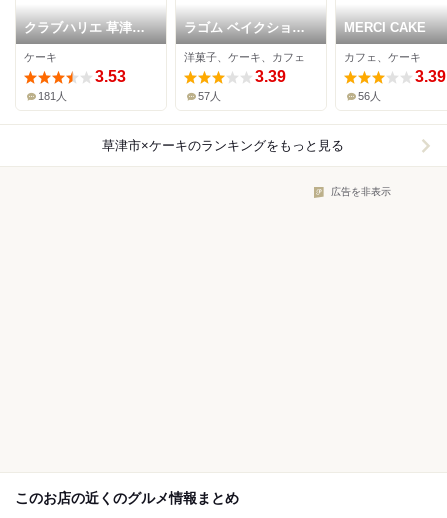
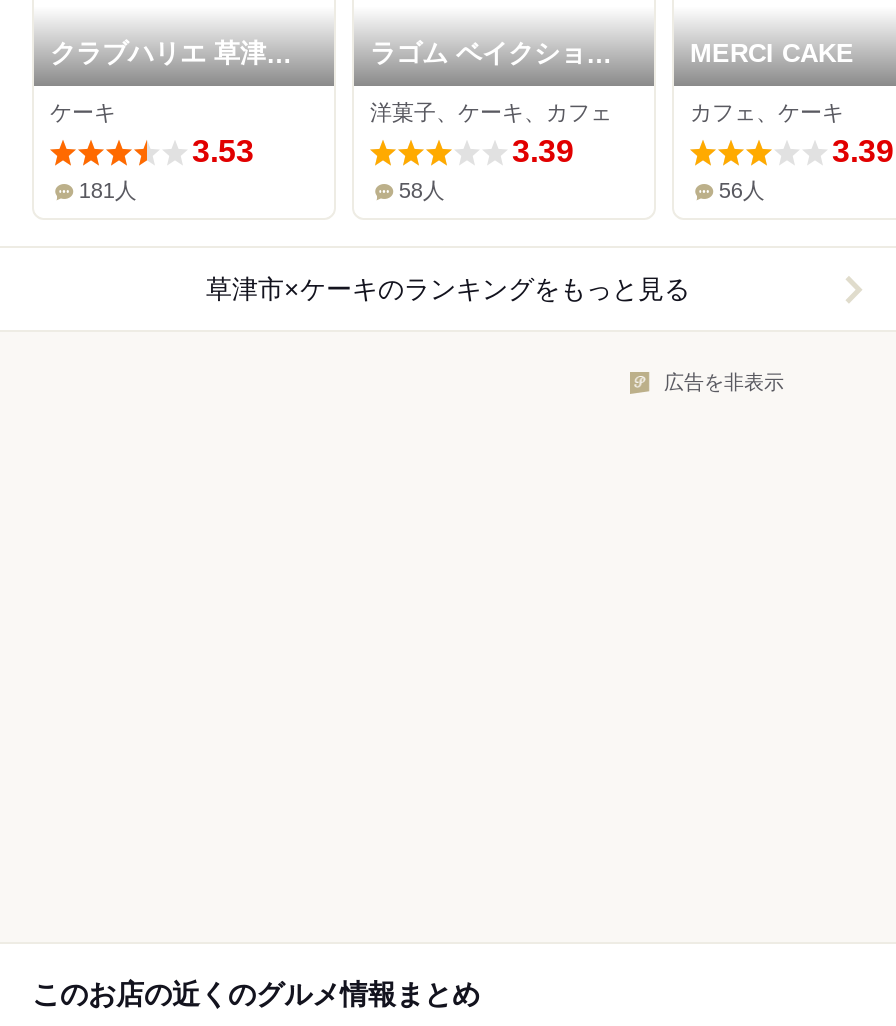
[198,90,221,102] 57人 -> [399,179,445,203] 58人

